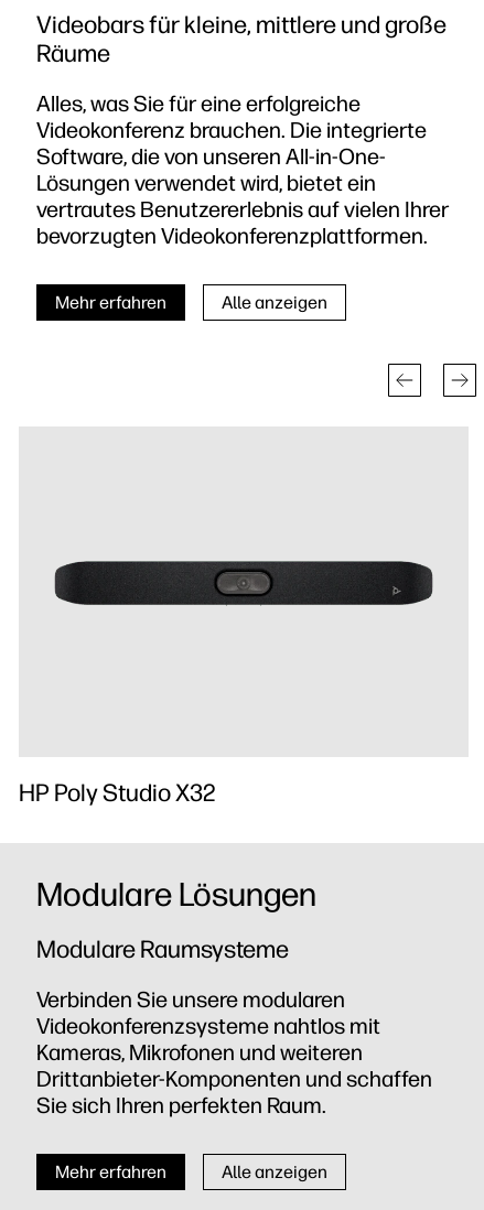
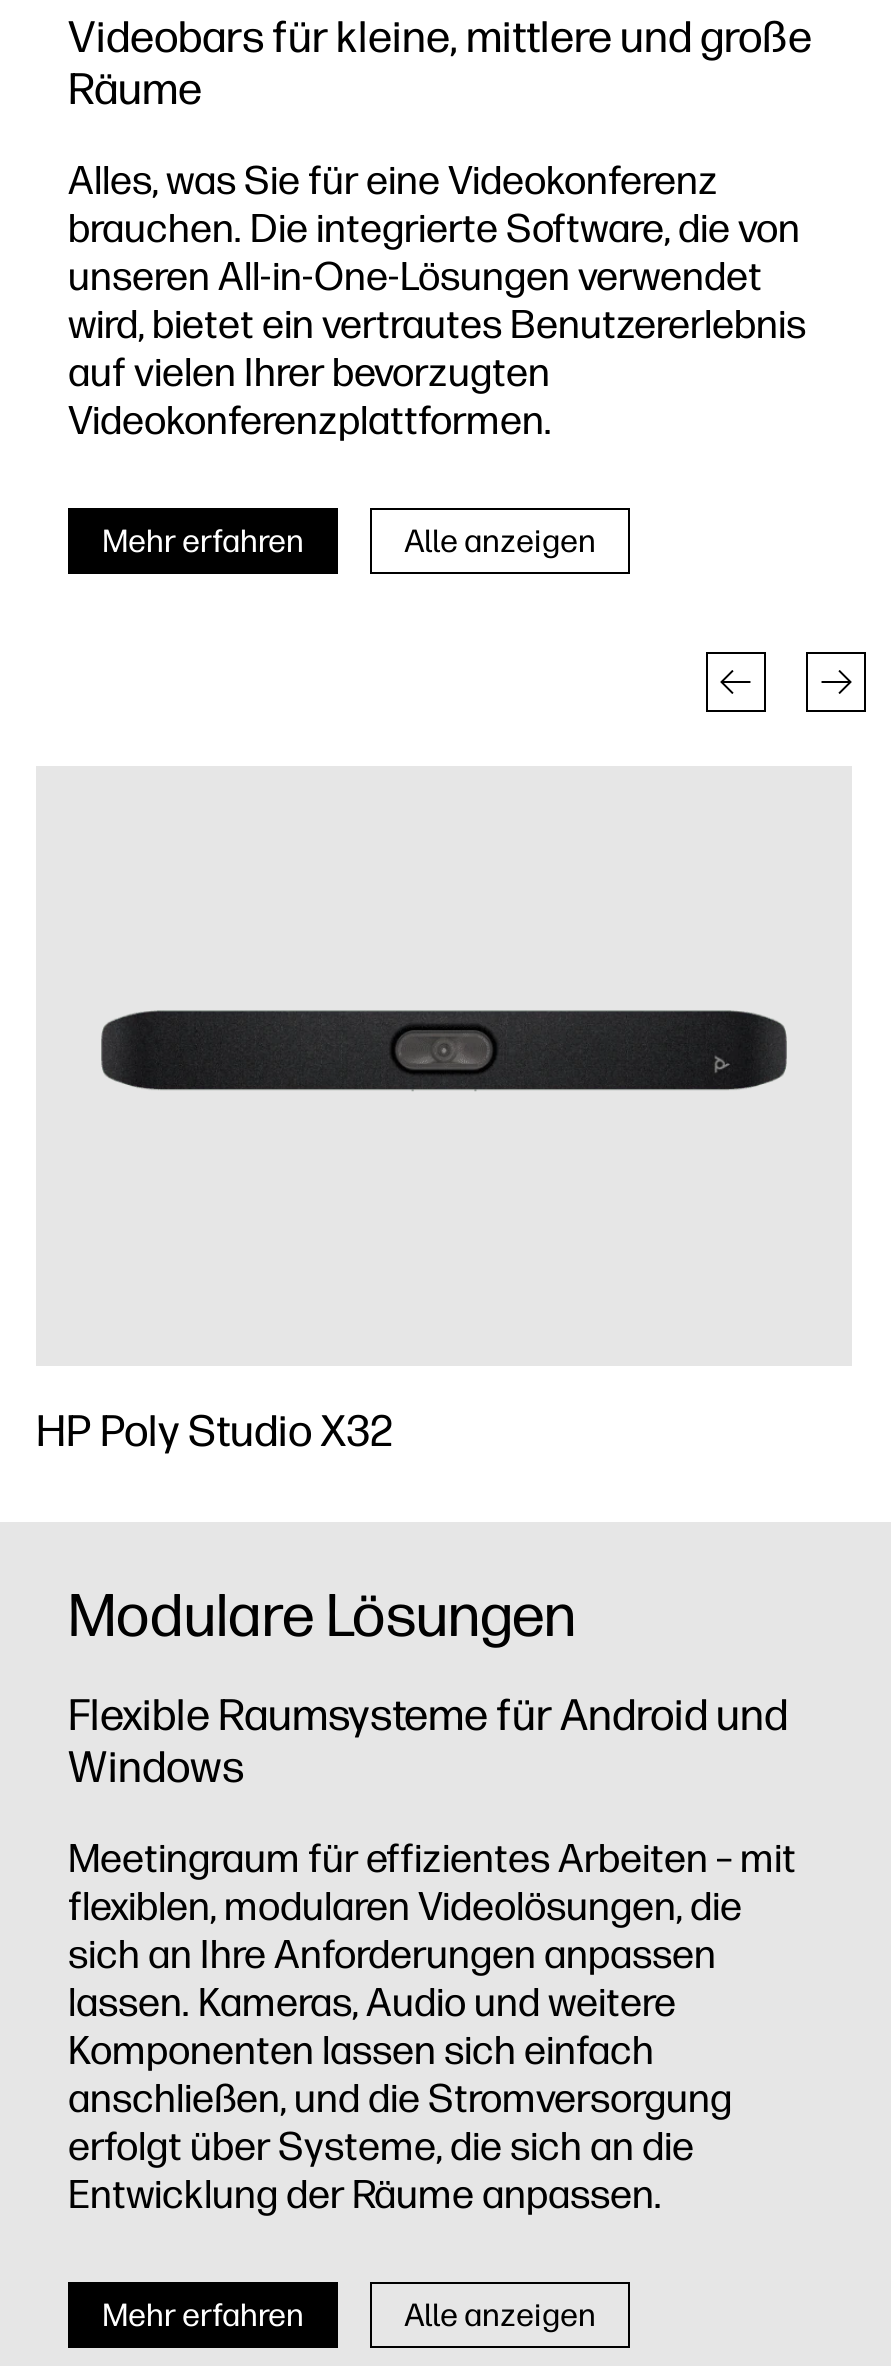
[36,90,449,249] Alles, was Sie für eine erfolgreiche | Videokonferenz brauchen. Die integrierte | Software, die von unseren All-in-One- | Lösungen verwendet wird, bietet ein | vertrautes Benutzererlebnis auf vielen Ihrer | bevorzugten Videokonferenzplattformen. -> [68,155,806,443] Alles, was Sie für eine Videokonferenz | brauchen. Die integrierte Software, die von | unseren All-in-One-Lösungen verwendet | wird, bietet ein vertrautes Benutzererlebnis | auf vielen Ihrer bevorzugten | Videokonferenzplattformen.
[36,934,289,964] Modulare Raumsysteme -> [68,1687,788,1793] Flexible Raumsysteme für Android und | Windows
[36,986,432,1118] Verbinden Sie unsere modularen | Videokonferenzsysteme nahtlos mit | Kameras, Mikrofonen und weiteren | Drittanbieter-Komponenten und schaffen | Sie sich Ihren perfekten Raum. -> [68,1833,796,2217] Meetingraum für effizientes Arbeiten – mit | flexiblen, modularen Videolösungen, die | sich an Ihre Anforderungen anpassen | lassen. Kameras, Audio und weitere | Komponenten lassen sich einfach | anschließen, und die Stromversorgung | erfolgt über Systeme, die sich an die | Entwicklung der Räume anpassen.

